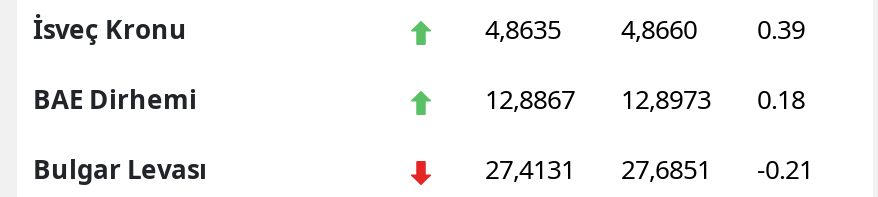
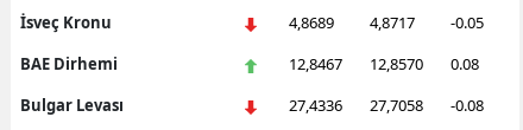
[485,11,561,47] 4,8635 -> [289,12,334,33] 4,8689
[621,11,697,47] 4,8660 -> [370,12,415,33] 4,8717
[757,11,805,47] 0.39 -> [450,12,484,33] -0.05
[485,81,575,117] 12,8867 -> [289,53,342,74] 12,8467
[621,81,711,117] 12,8973 -> [370,53,423,74] 12,8570
[757,81,805,117] 0.18 -> [450,53,479,74] 0.08
[485,151,575,187] 27,4131 -> [289,95,342,116] 27,4336
[621,151,711,187] 27,6851 -> [370,95,423,116] 27,7058
[757,151,813,187] -0.21 -> [450,95,484,116] -0.08

